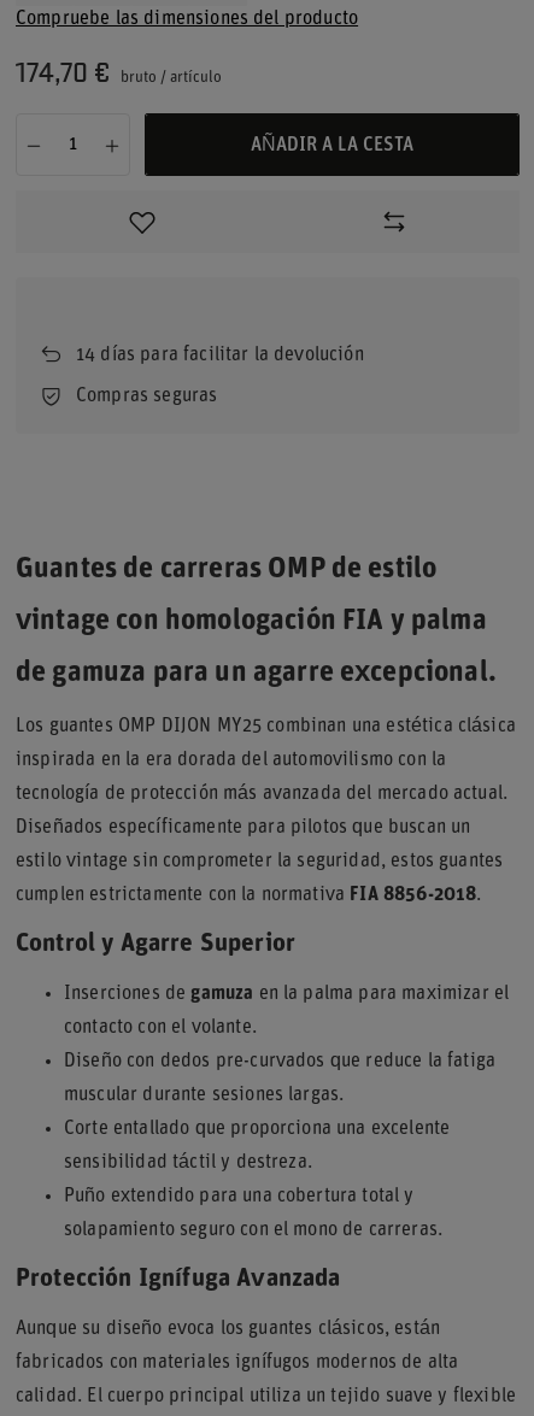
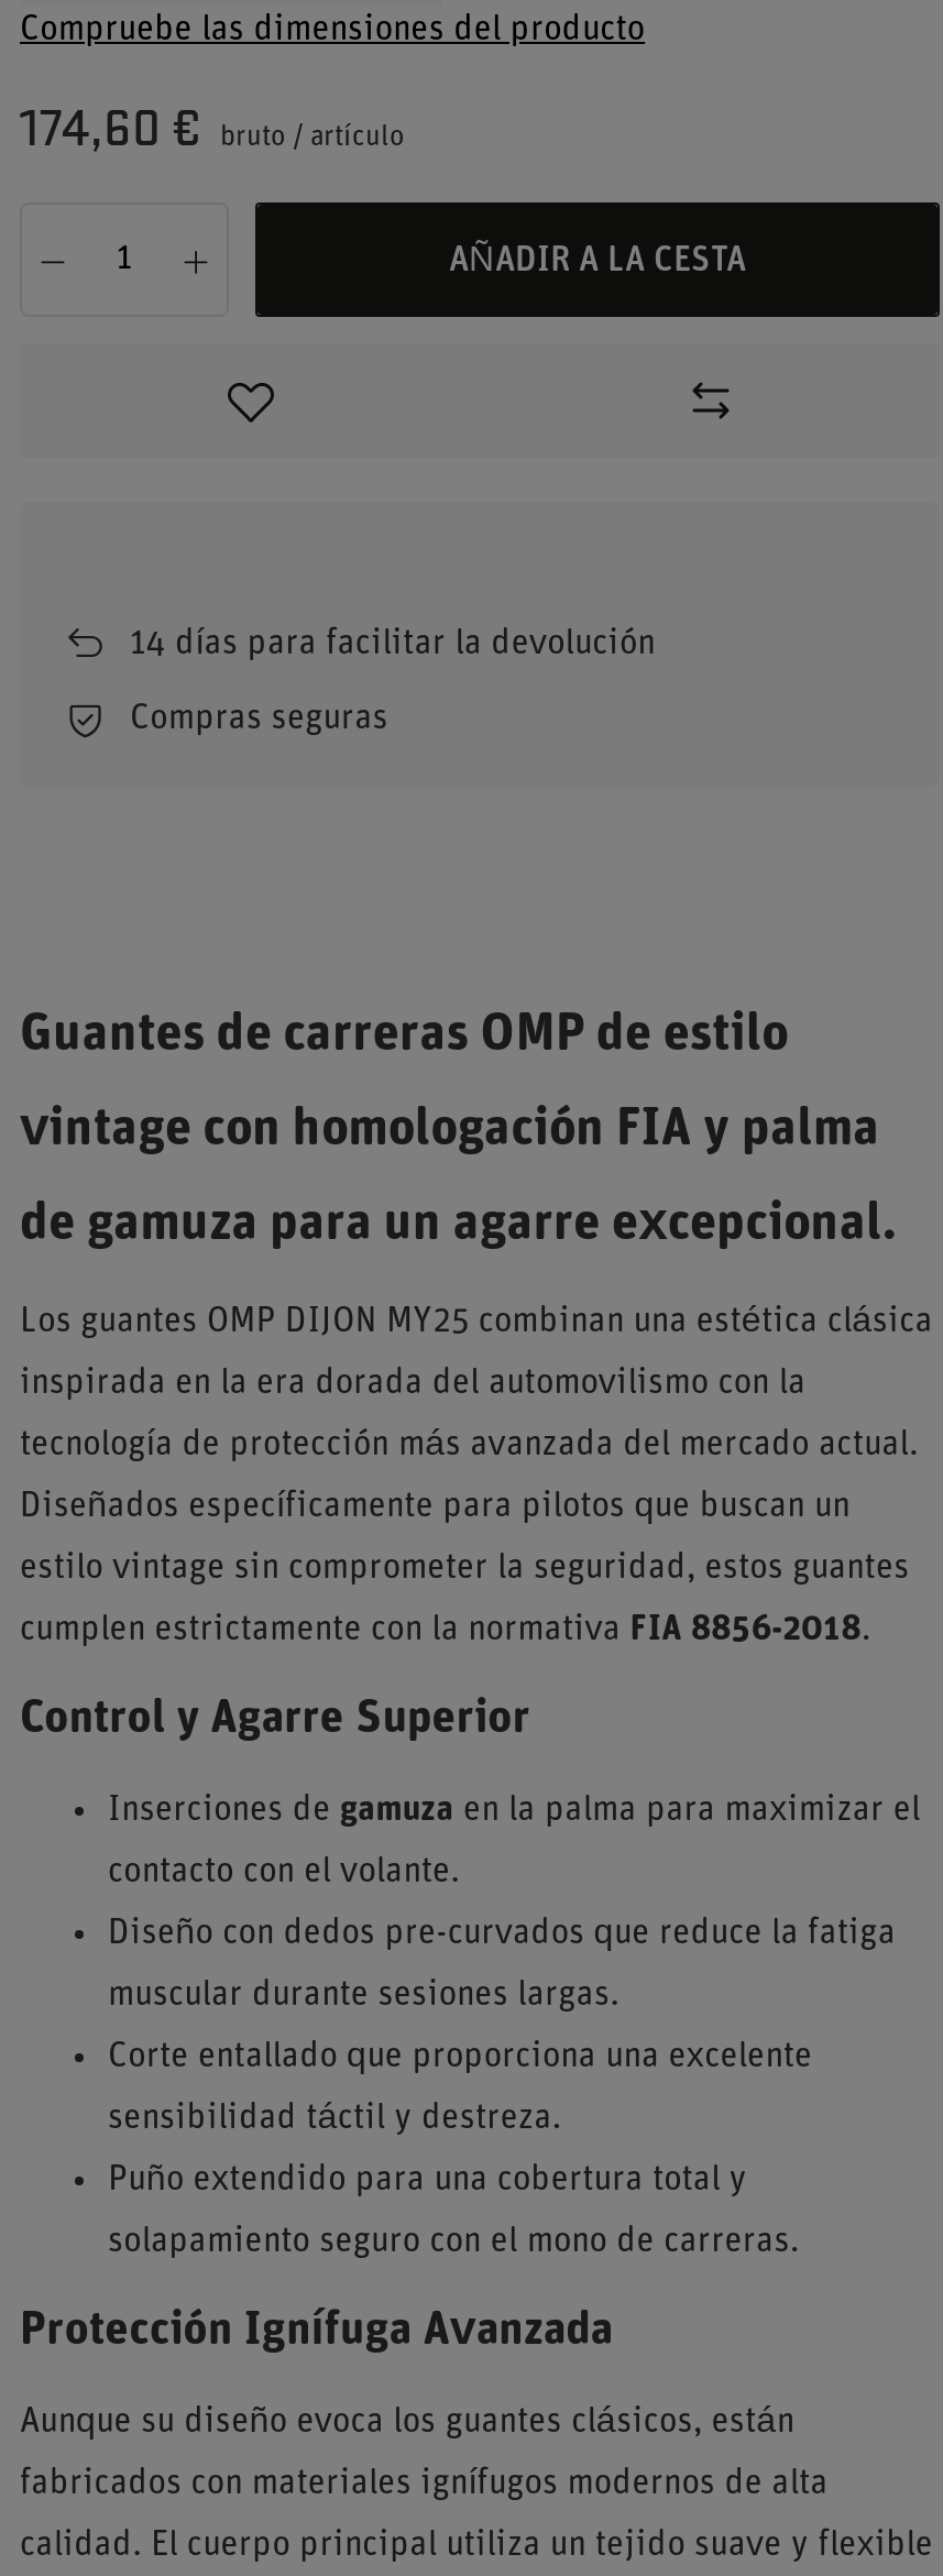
[16,53,222,89] 174,70 € bruto/artículo -> [20,92,405,158] 174,60 € bruto/artículo

